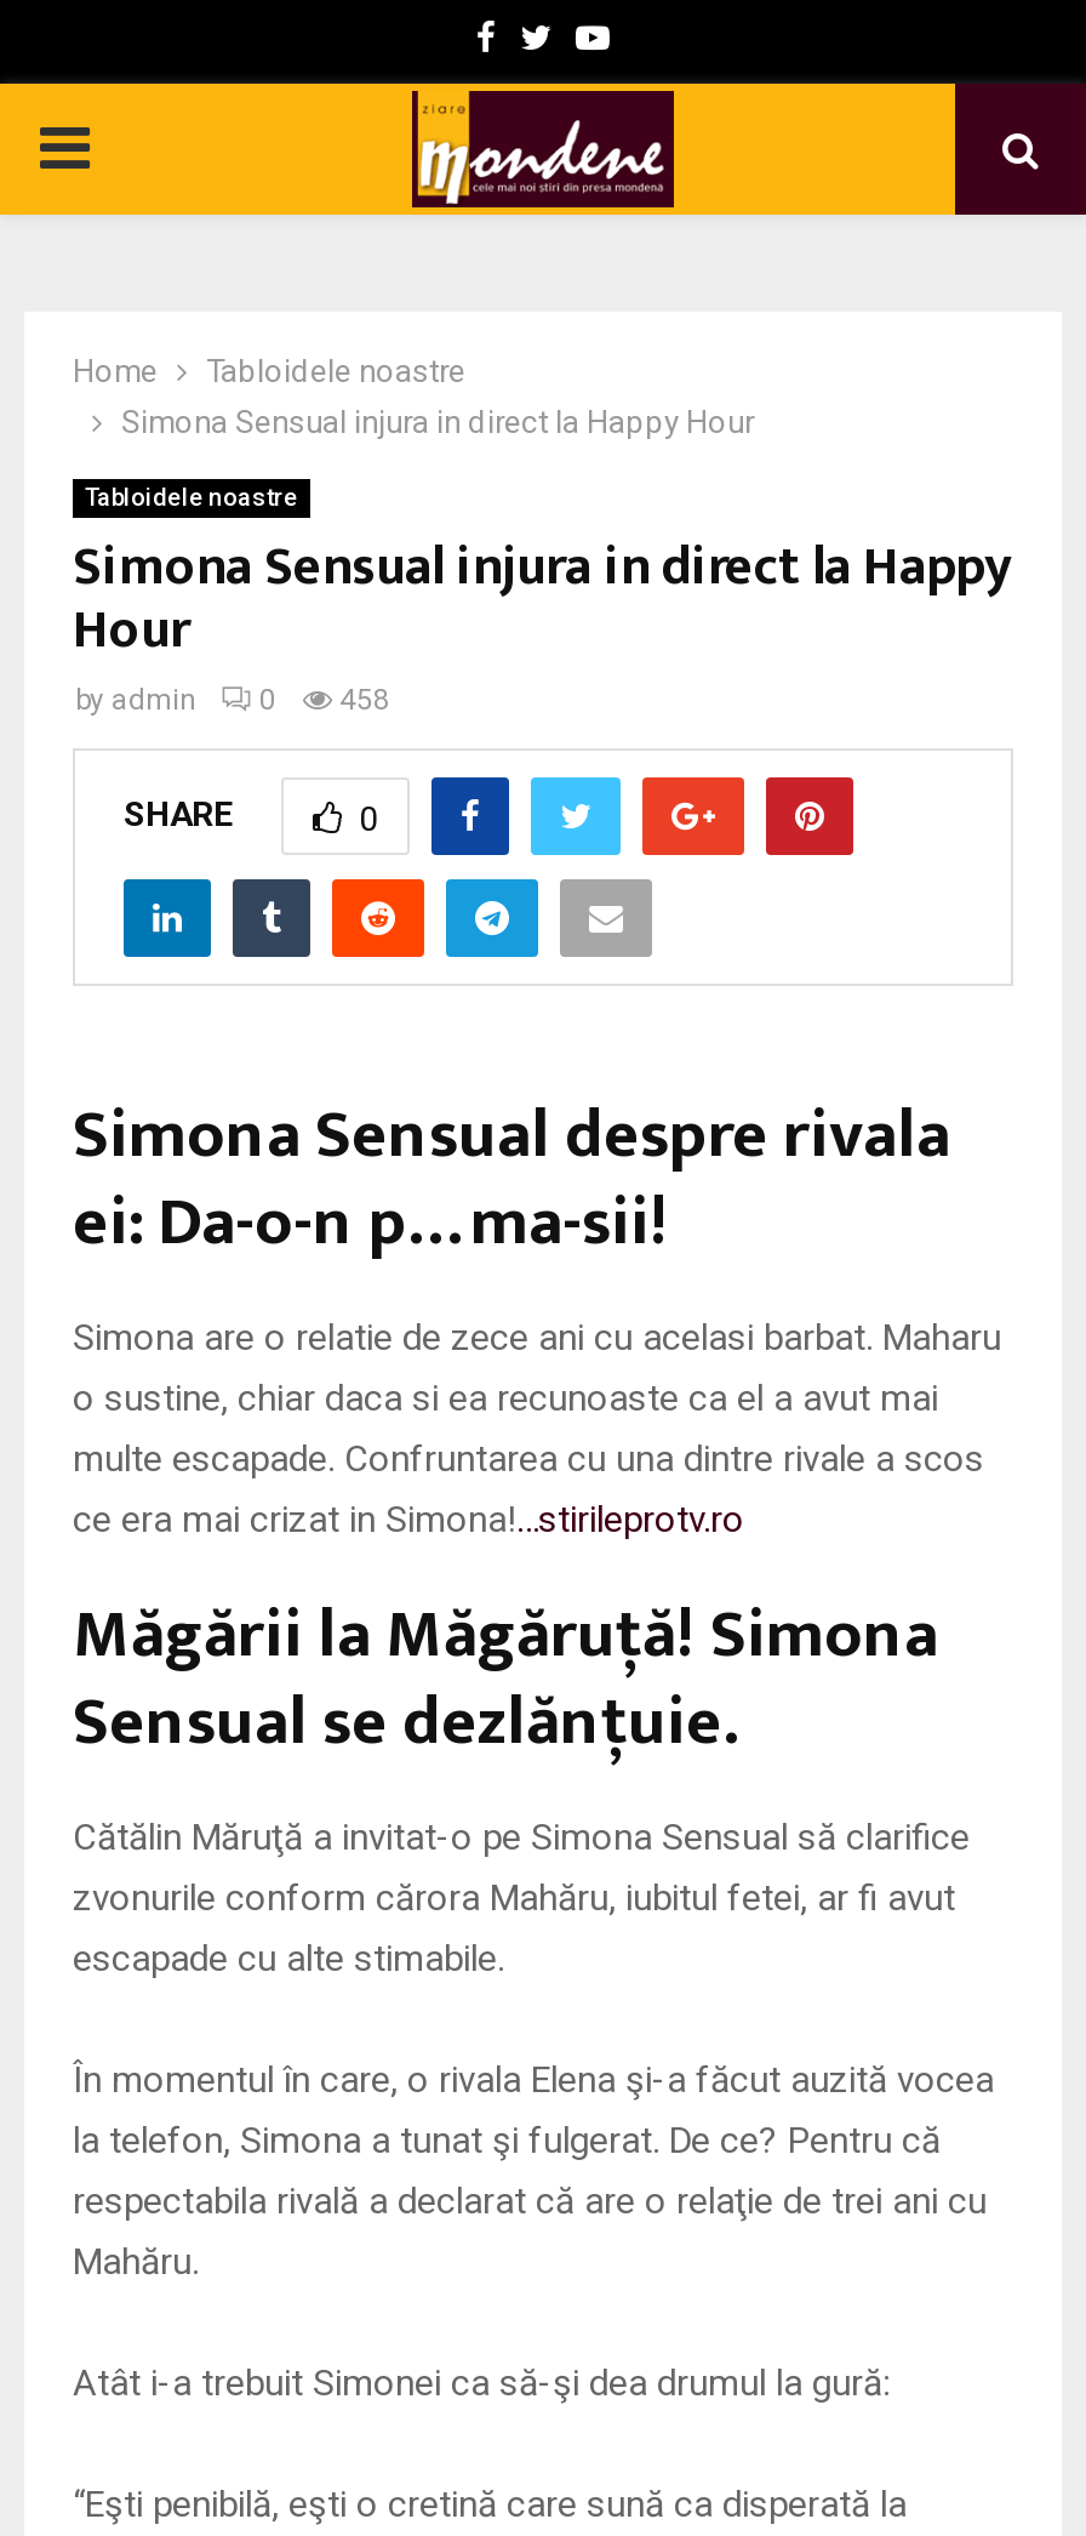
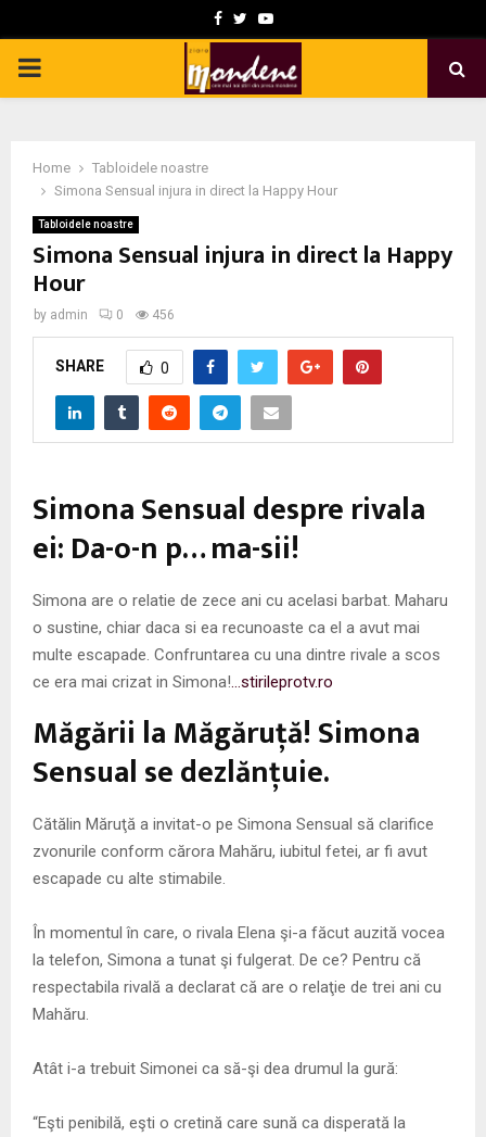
[339,683,390,717] 458 -> [152,307,175,323] 456

